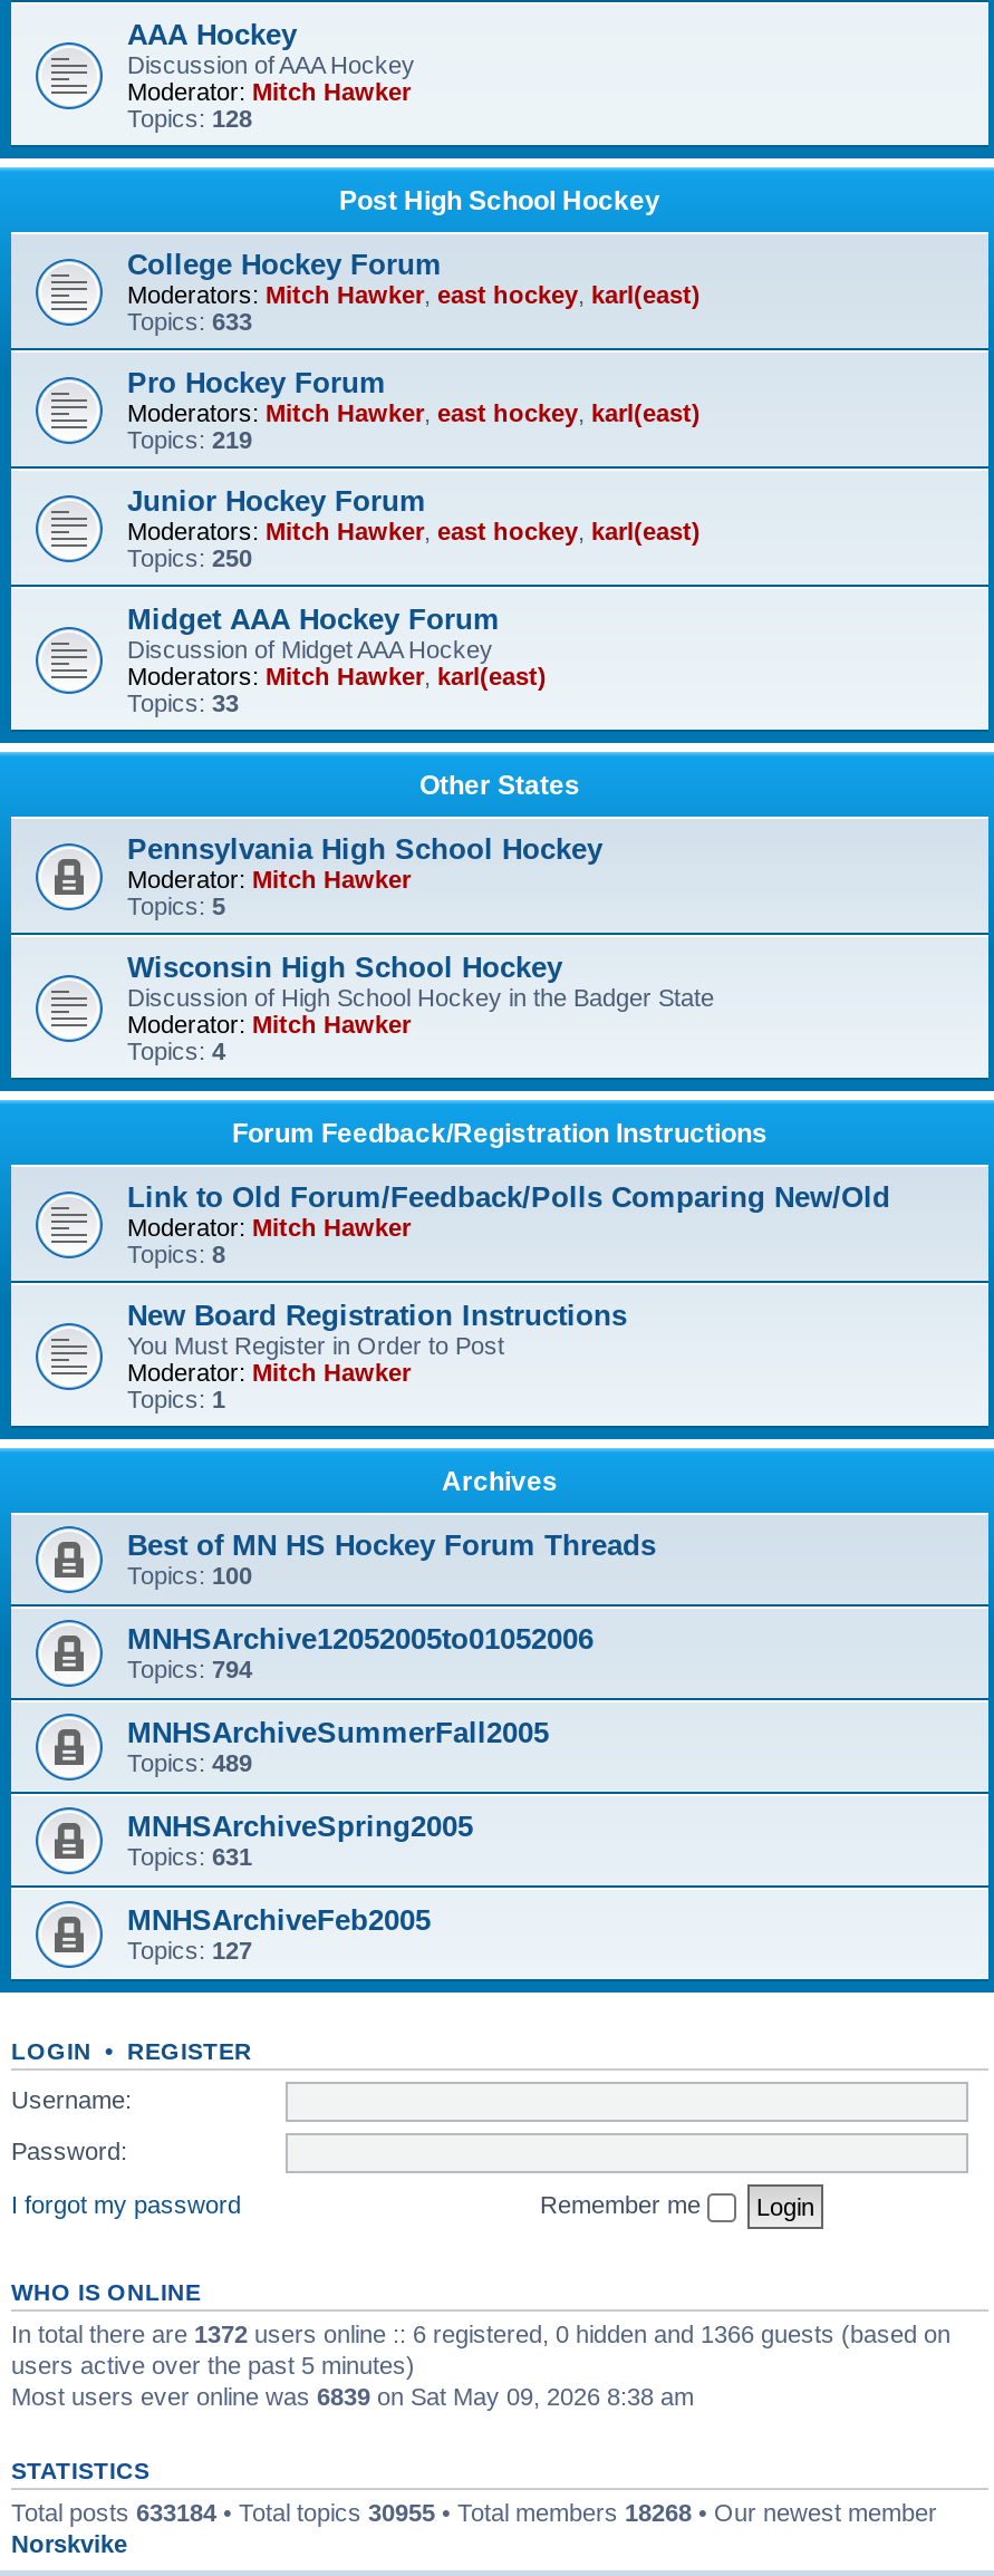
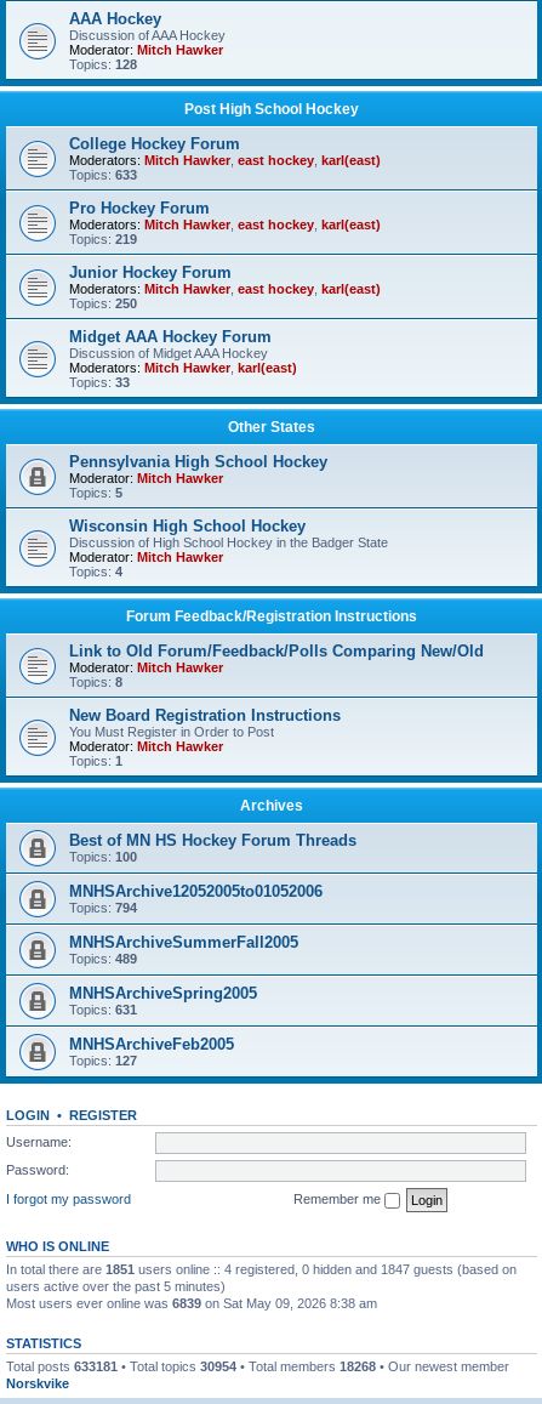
[11,2319,950,2346] In total there are 1372 users online :: 6 registered, 0 hidden and 1366 guests (based on -> [6,1261,517,1276] In total there are 1851 users online :: 4 registered, 0 hidden and 1847 guests (based on
[11,2498,937,2525] Total posts 633184 • Total topics 30955 • Total members 18268 • Our newest member -> [6,1358,509,1373] Total posts 633181 • Total topics 30954 • Total members 18268 • Our newest member

